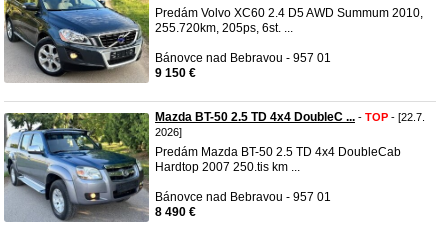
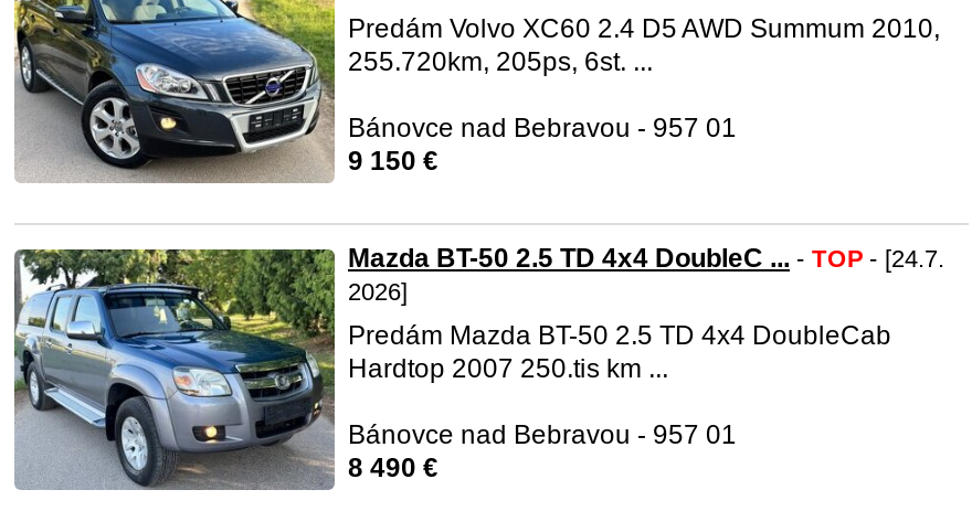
[155,110,425,124] Mazda BT-50 2.5 TD 4x4 DoubleC ... - TOP - [22.7. -> [348,243,944,274] Mazda BT-50 2.5 TD 4x4 DoubleC ... - TOP - [24.7.

